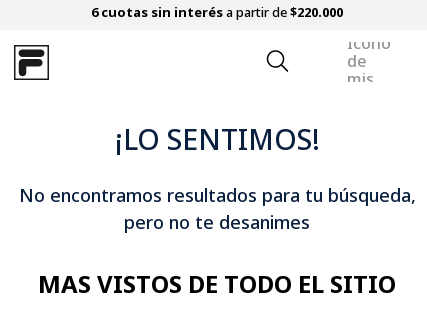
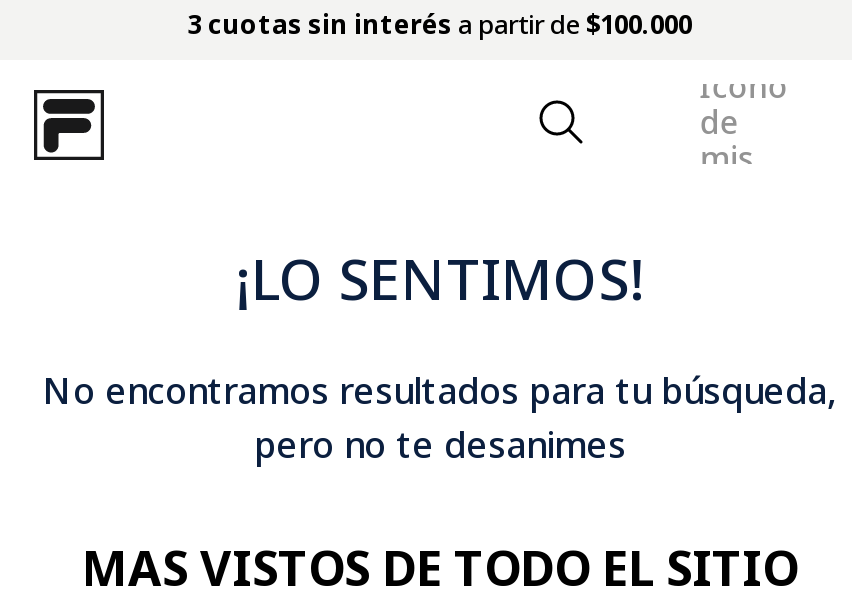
[91,3,343,21] 6 cuotas sin interés a partir de $220.000 -> [188,6,692,42] 3 cuotas sin interés a partir de $100.000

